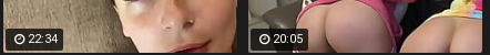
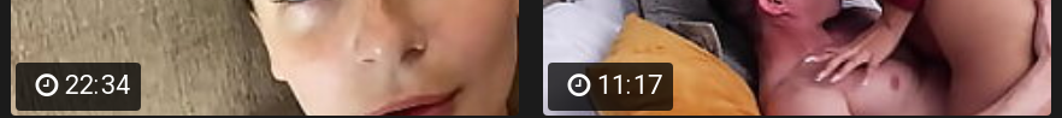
[273,32,303,47] 20:05 -> [597,71,662,102] 11:17

